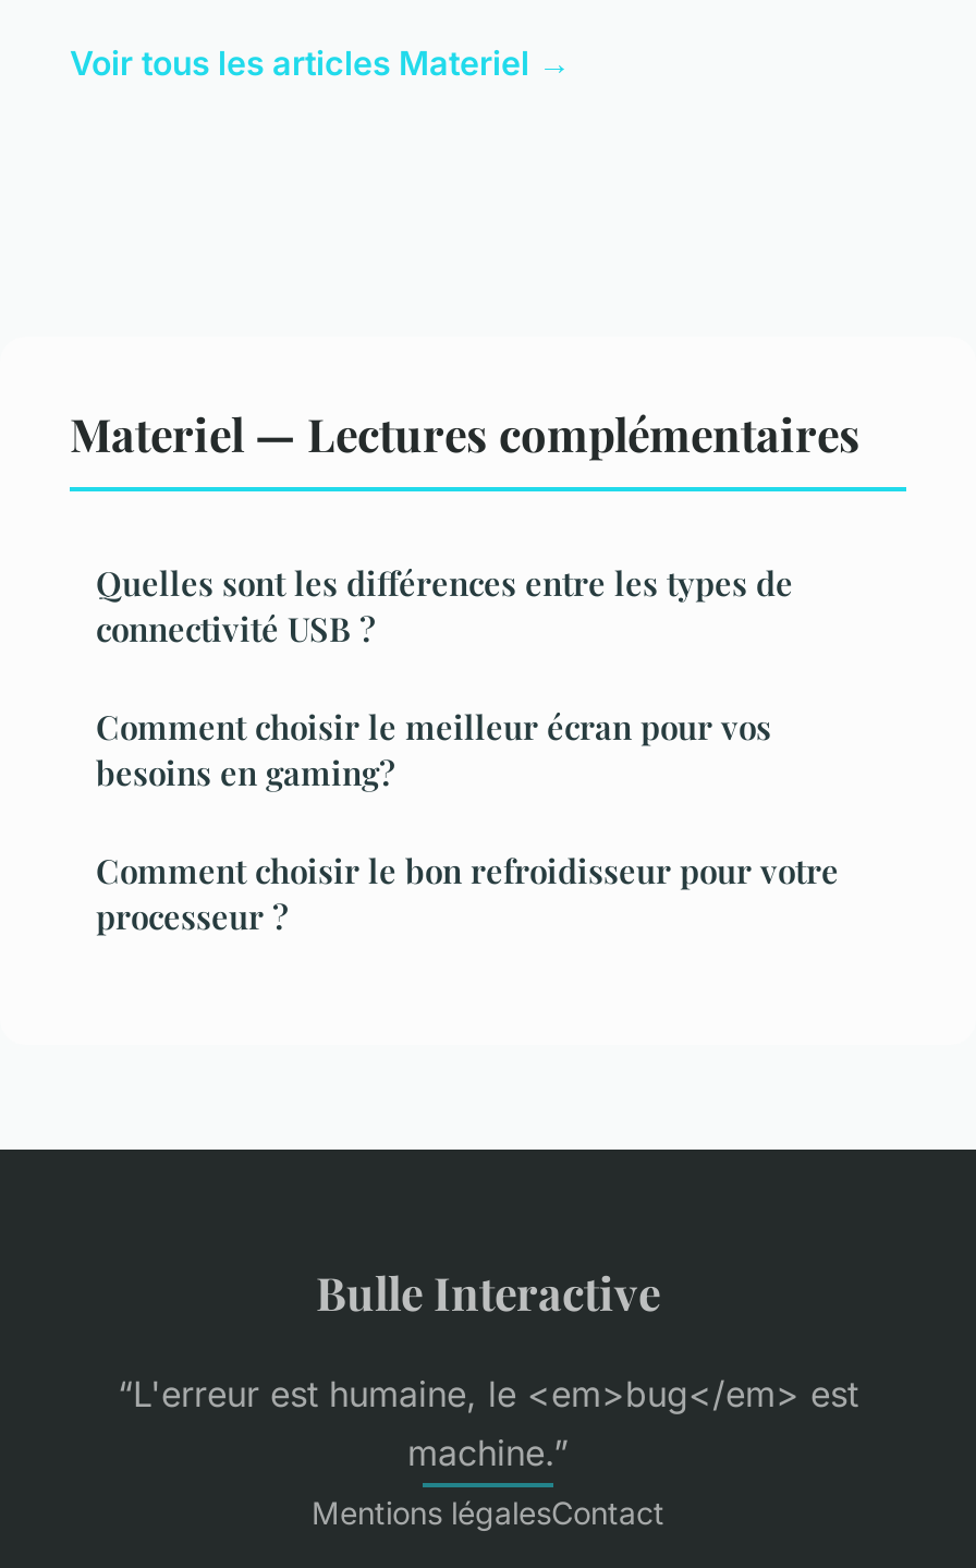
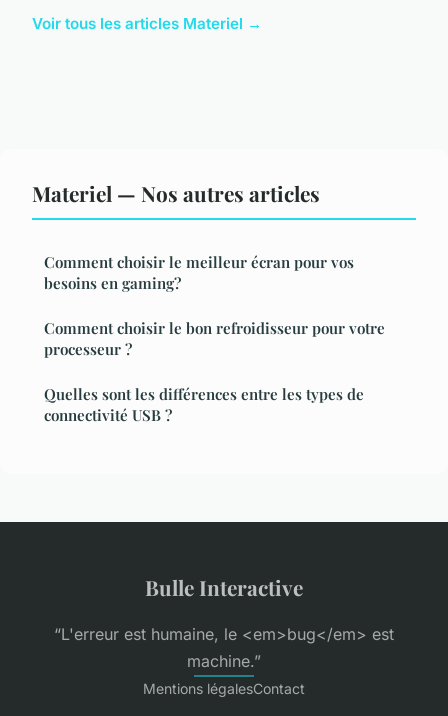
[70,401,861,462] Materiel — Lectures complémentaires -> [32,179,320,207] Materiel — Nos autres articles
moved [96,560,793,650] -> [44,384,364,425]: Quelles sont les différences entre les types de | connectivité USB ?
moved [96,704,839,937] -> [44,252,385,359]: Comment choisir le meilleur écran pour vos | besoins en gaming? | Comment choisir le bon refroidisseur pour votre | processeur ?

